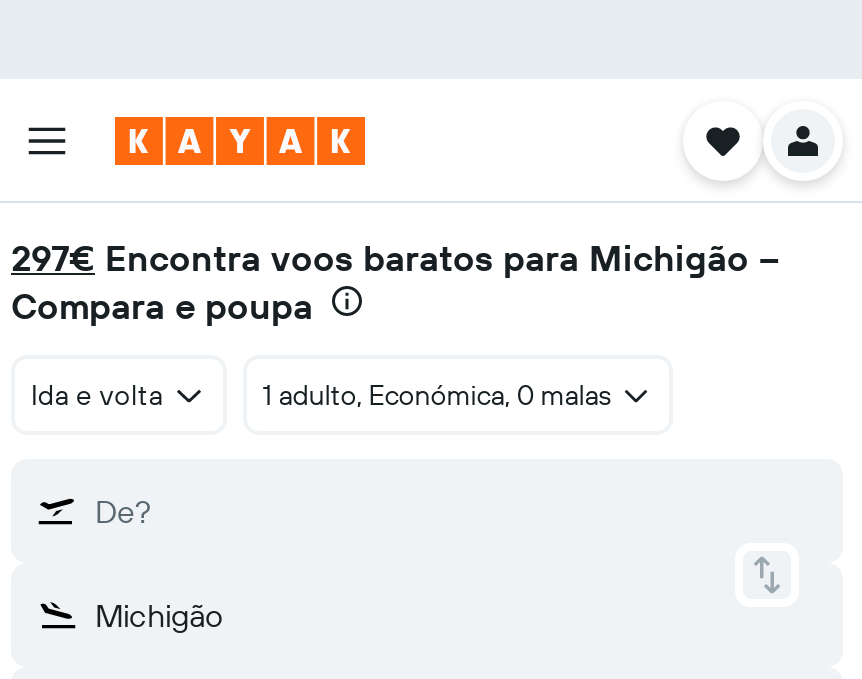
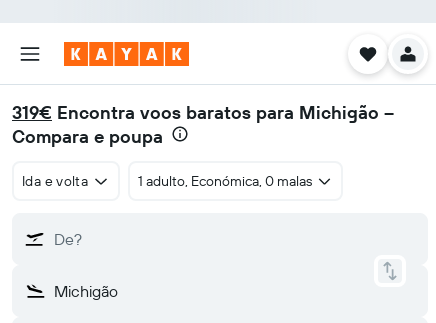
[11,235,779,281] 297€Encontra voos baratos para Michigão – -> [12,101,394,124] 319€Encontra voos baratos para Michigão –

